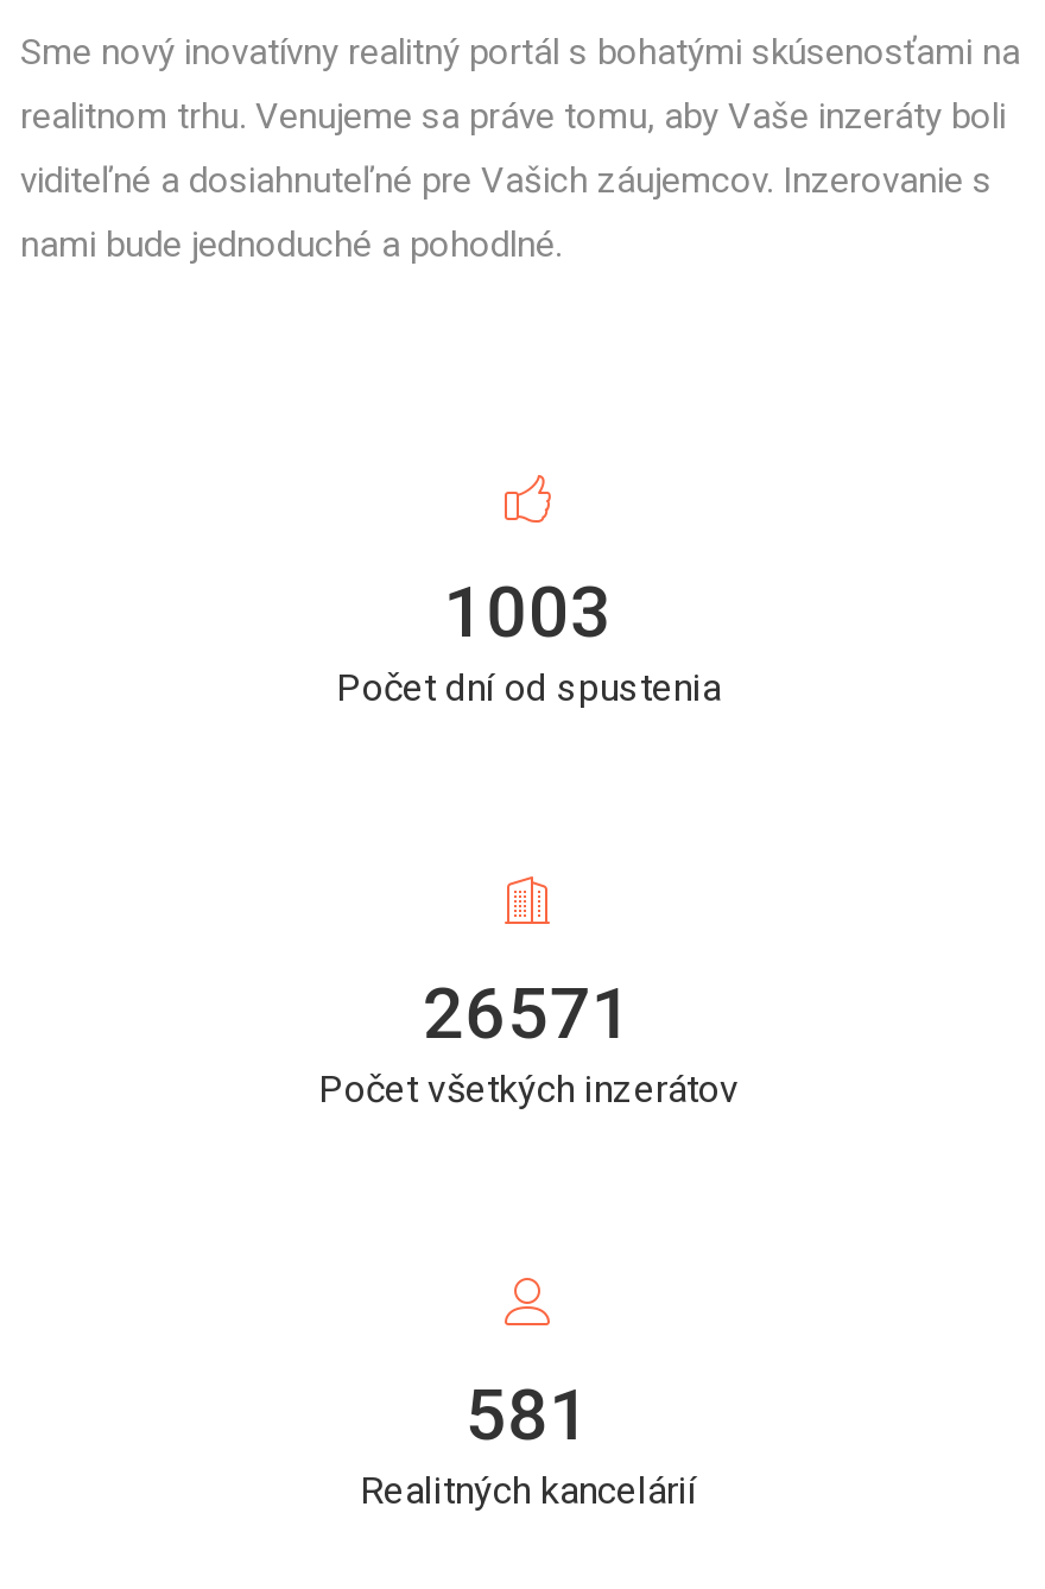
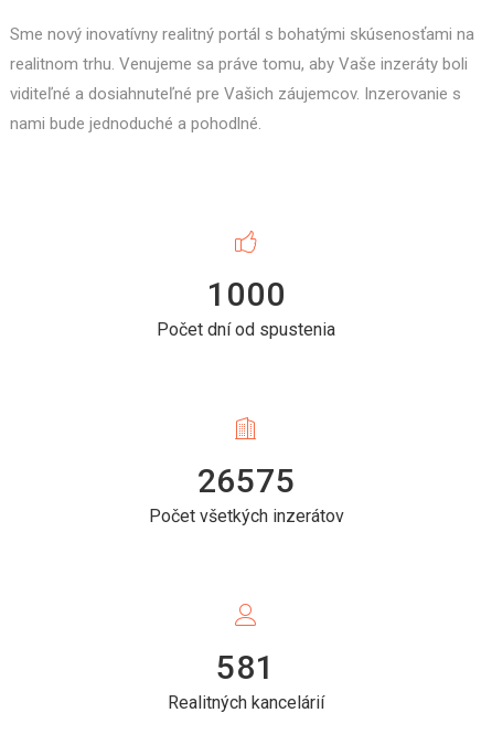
[444,570,613,653] 1003 -> [207,275,285,313] 1000
[423,971,634,1055] 26571 -> [197,461,295,500] 26575

